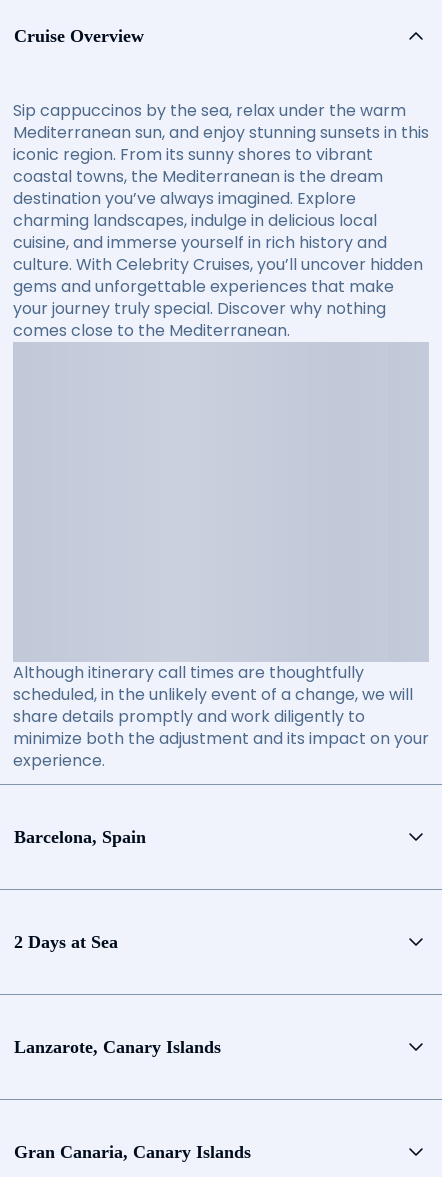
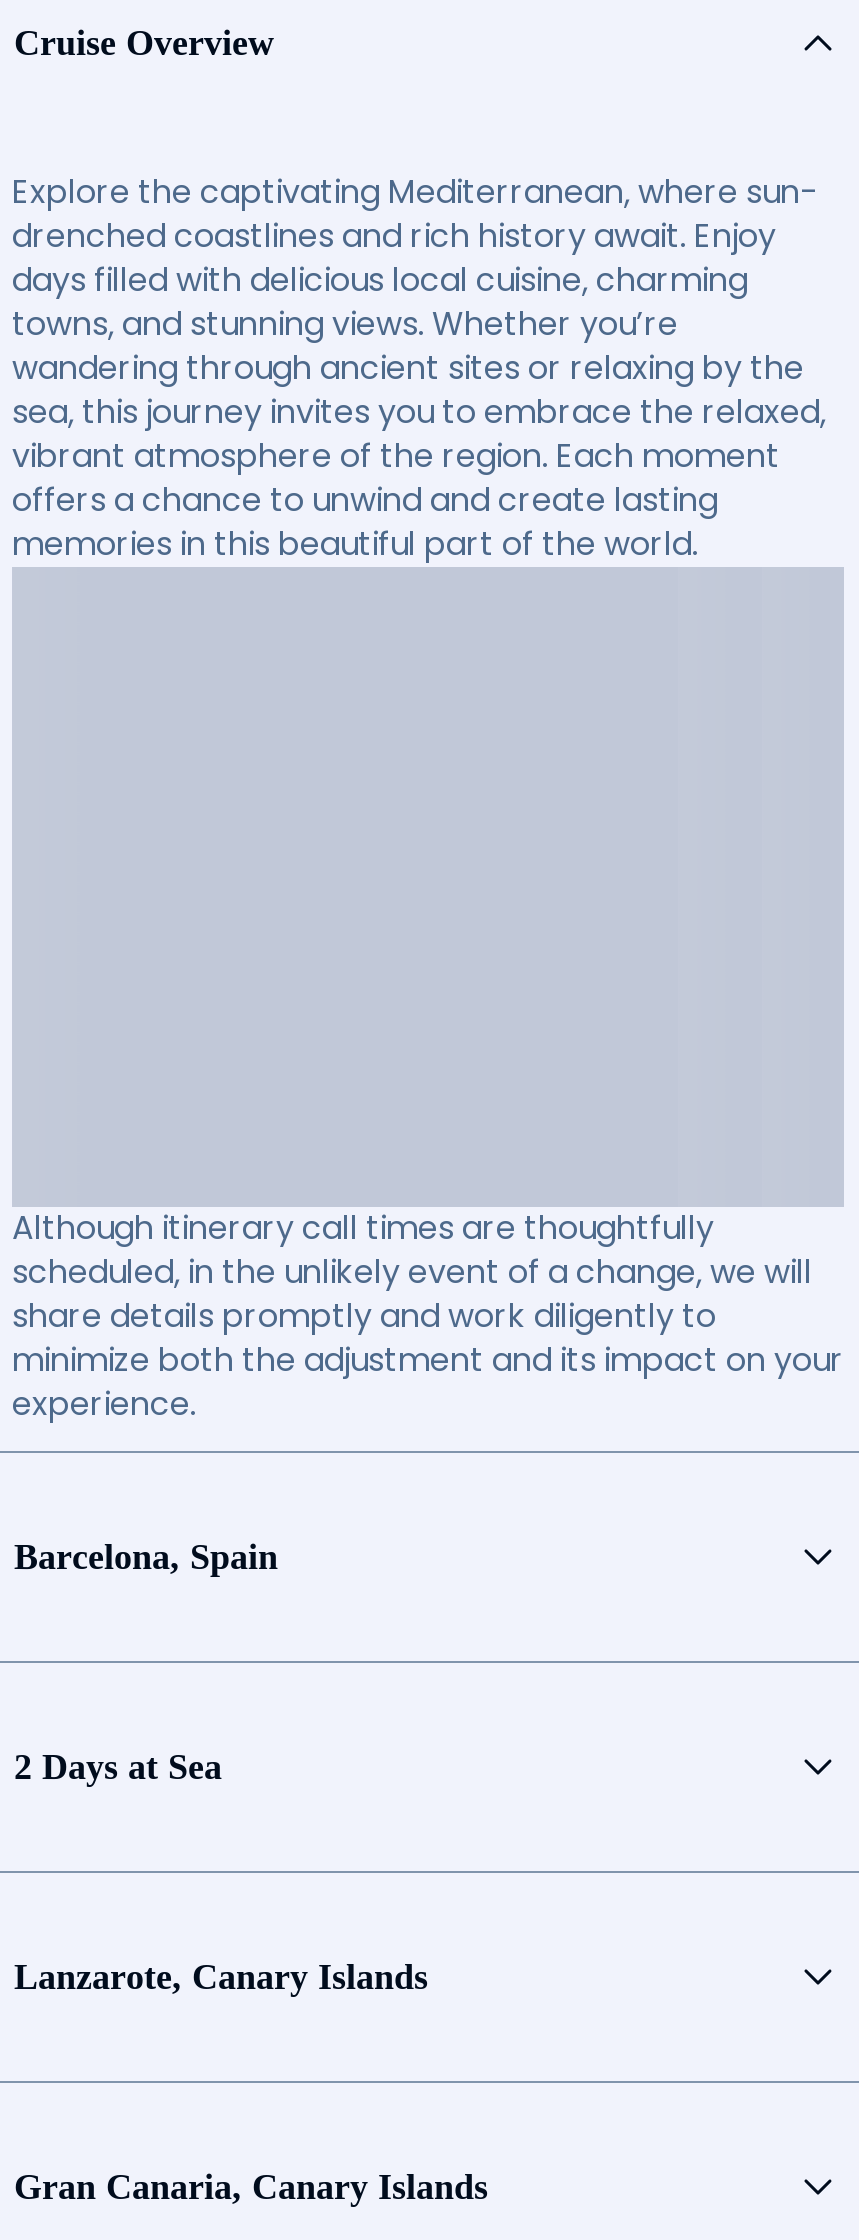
[13,99,429,342] Sip cappuccinos by the sea, relax under the warm | Mediterranean sun, and enjoy stunning sunsets in this | iconic region. From its sunny shores to vibrant | coastal towns, the Mediterranean is the dream | destination you’ve always imagined. Explore | charming landscapes, indulge in delicious local | cuisine, and immerse yourself in rich history and | culture. With Celebrity Cruises, you’ll uncover hidden | gems and unforgettable experiences that make | your journey truly special. Discover why nothing | comes close to the Mediterranean. -> [12,169,826,567] Explore the captivating Mediterranean, where sun- | drenched coastlines and rich history await. Enjoy | days filled with delicious local cuisine, charming | towns, and stunning views. Whether you’re | wandering through ancient sites or relaxing by the | sea, this journey invites you to embrace the relaxed, | vibrant atmosphere of the region. Each moment | offers a chance to unwind and create lasting | memories in this beautiful part of the world.

